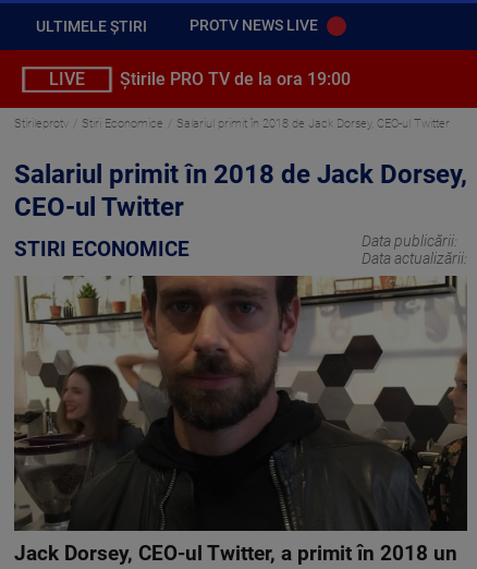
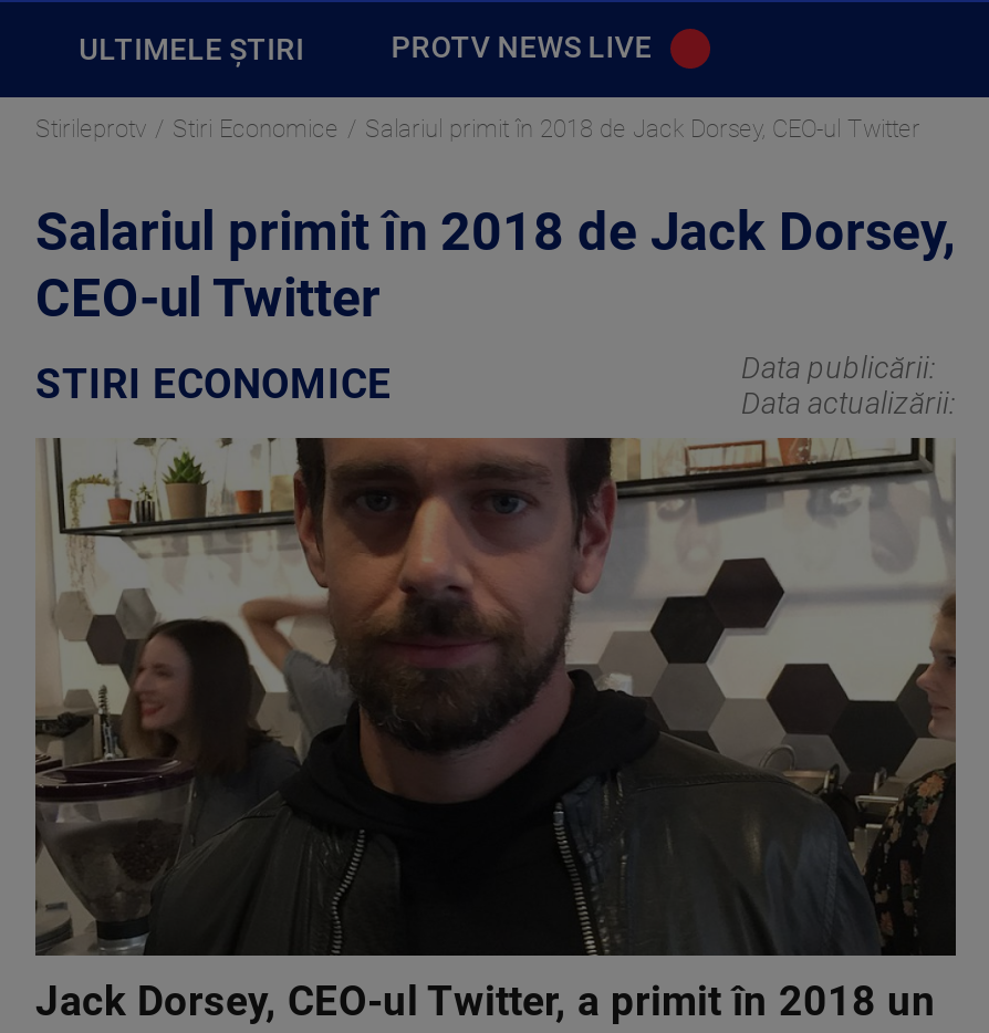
[49,69,351,89] LIVE | Știrile PRO TV de la ora 19:00 -> none

